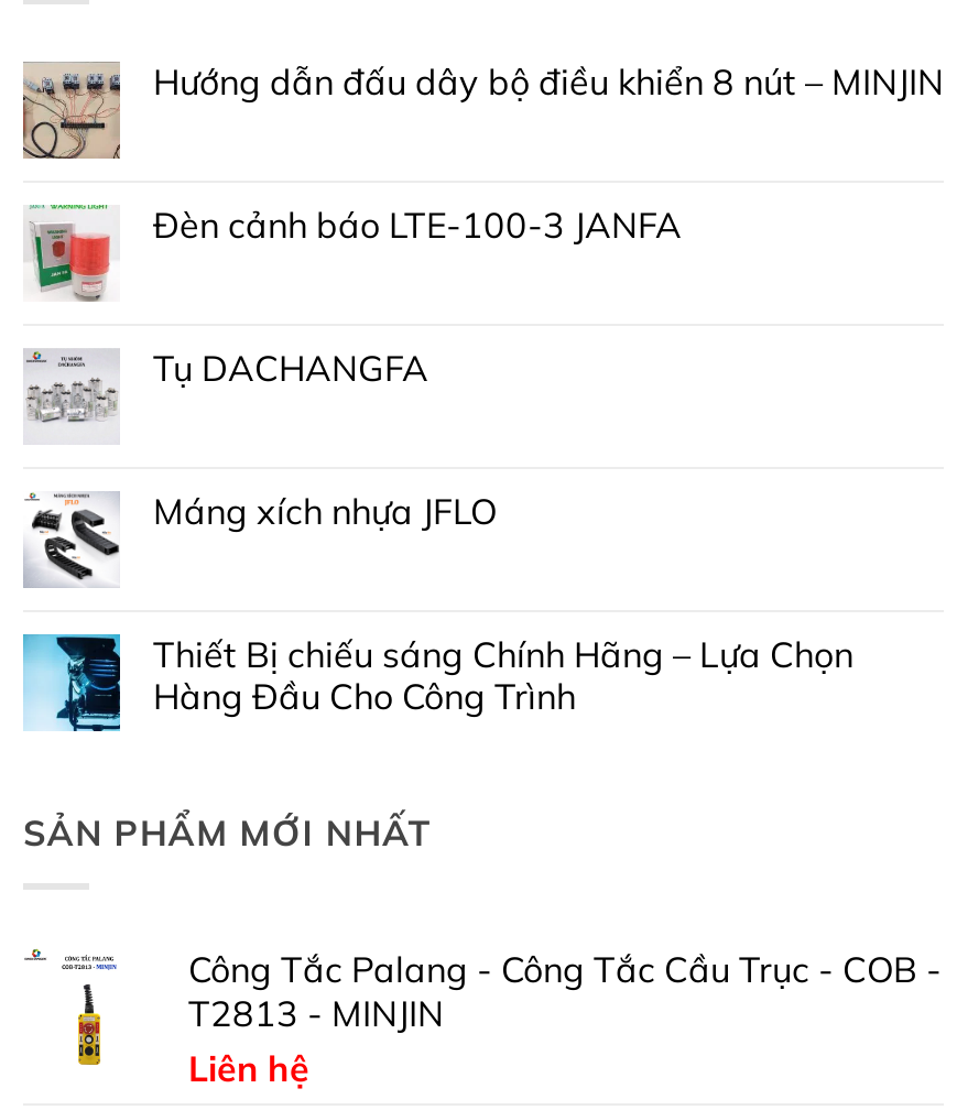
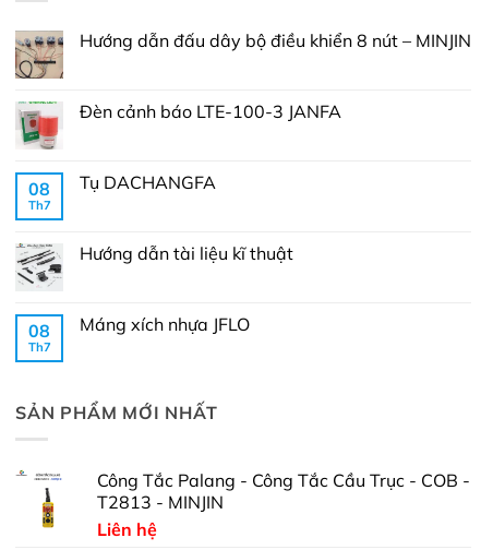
none -> [17,242,293,285] [image] | Hướng dẫn tài liệu kĩ thuật
none -> [28,177,51,212] 08 | Th7
moved [153,488,497,532] -> [80,313,250,334]: Máng xích nhựa JFLO
none -> [28,319,51,354] 08 | Th7
[153,631,853,717] Thiết Bị chiếu sáng Chính Hãng – Lựa Chọn | Hàng Đầu Cho Công Trình -> none

